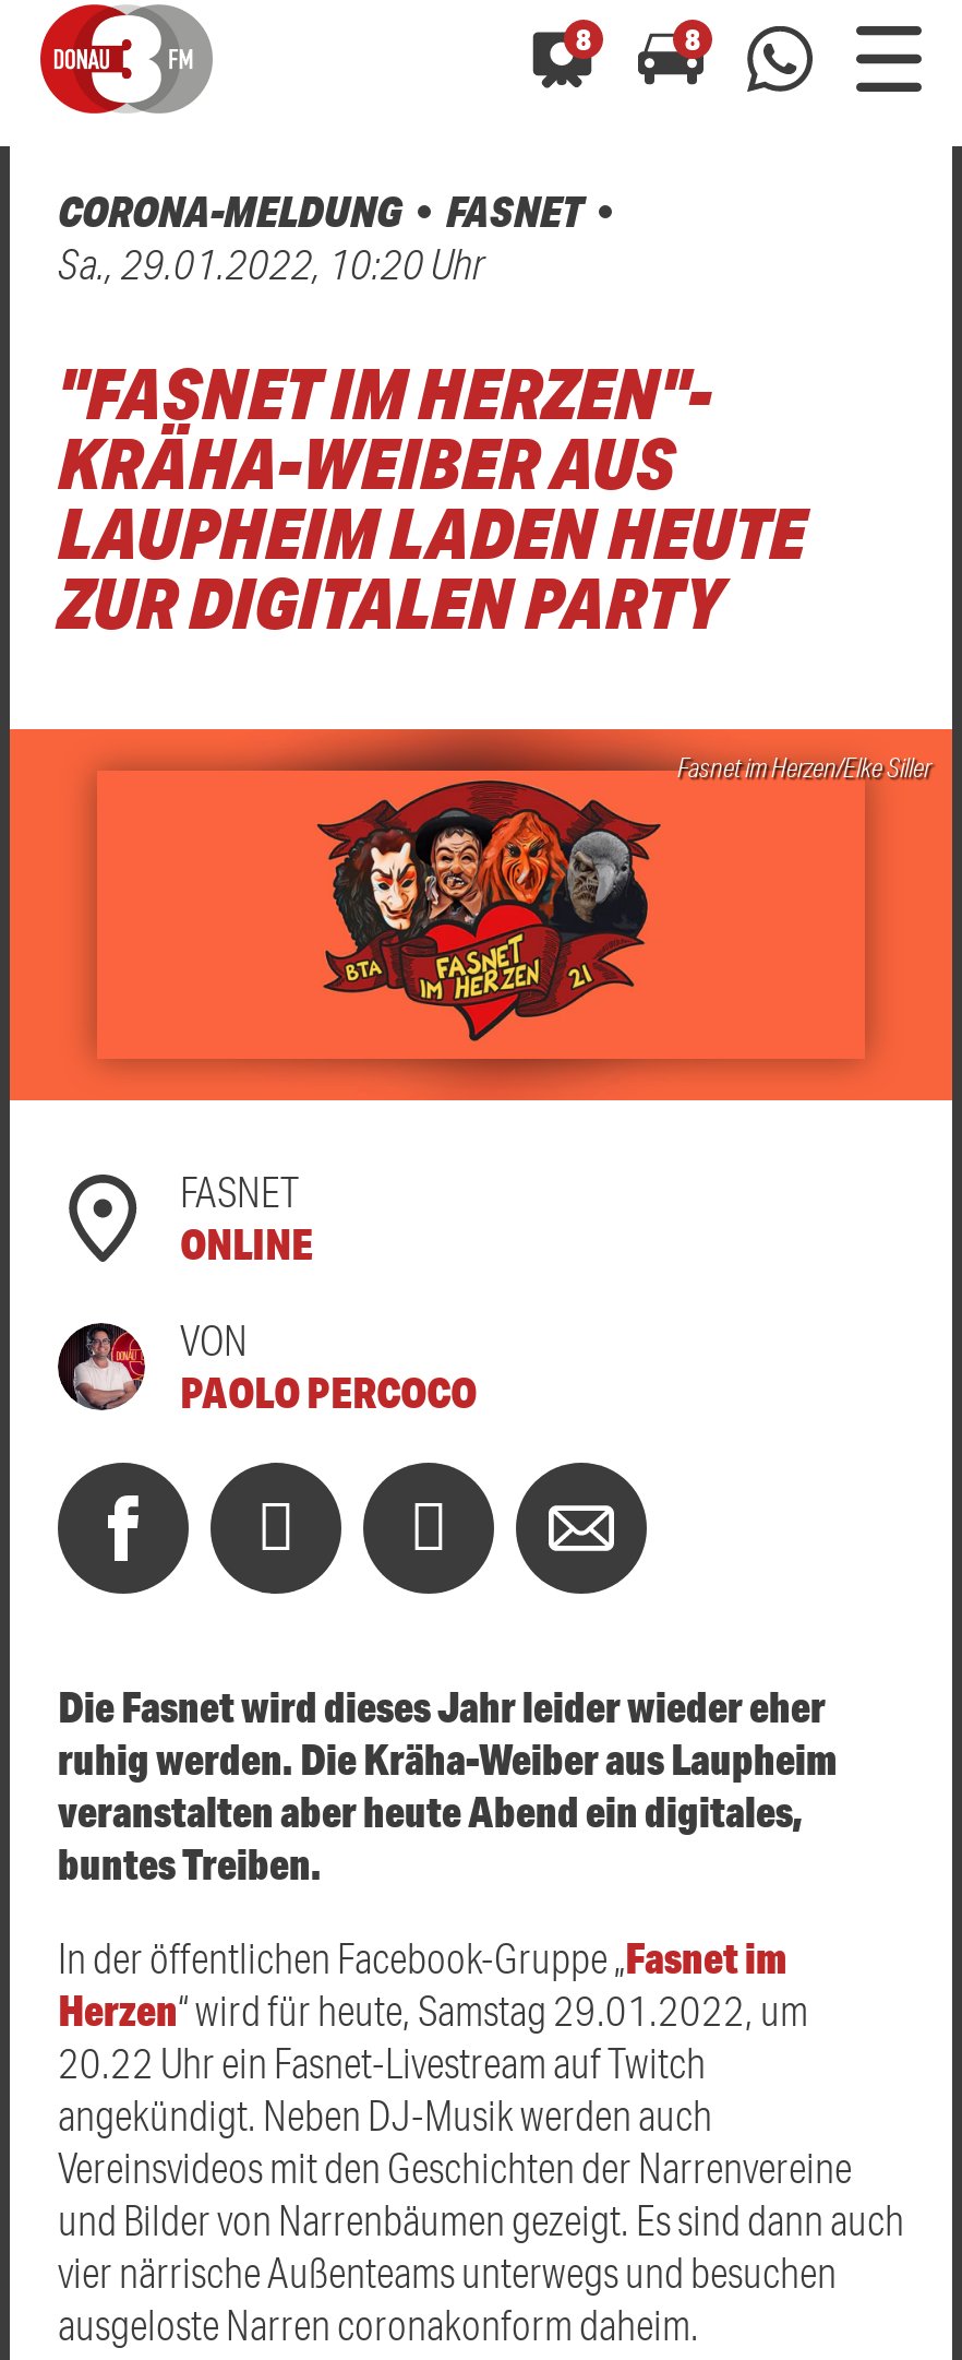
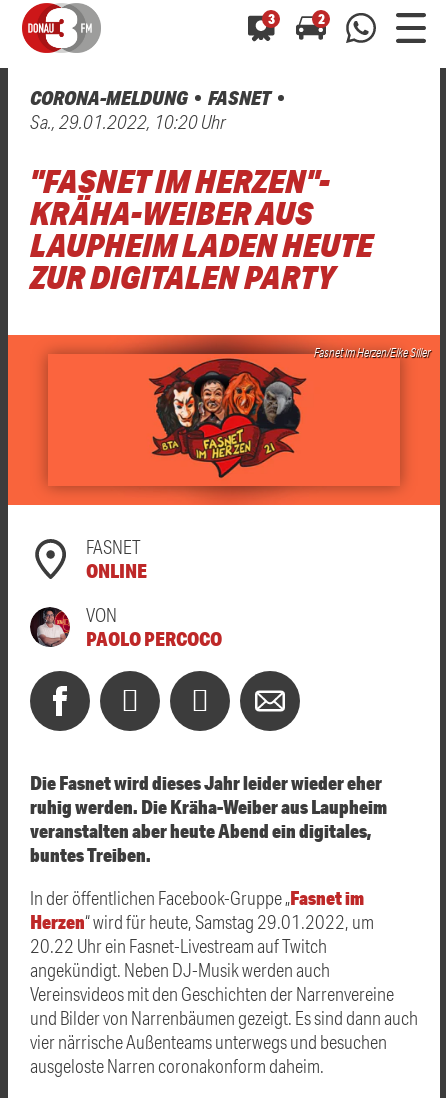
[576,20,591,59] 8 -> [267,10,274,28] 3
[685,20,700,59] 8 -> [317,10,324,28] 2

